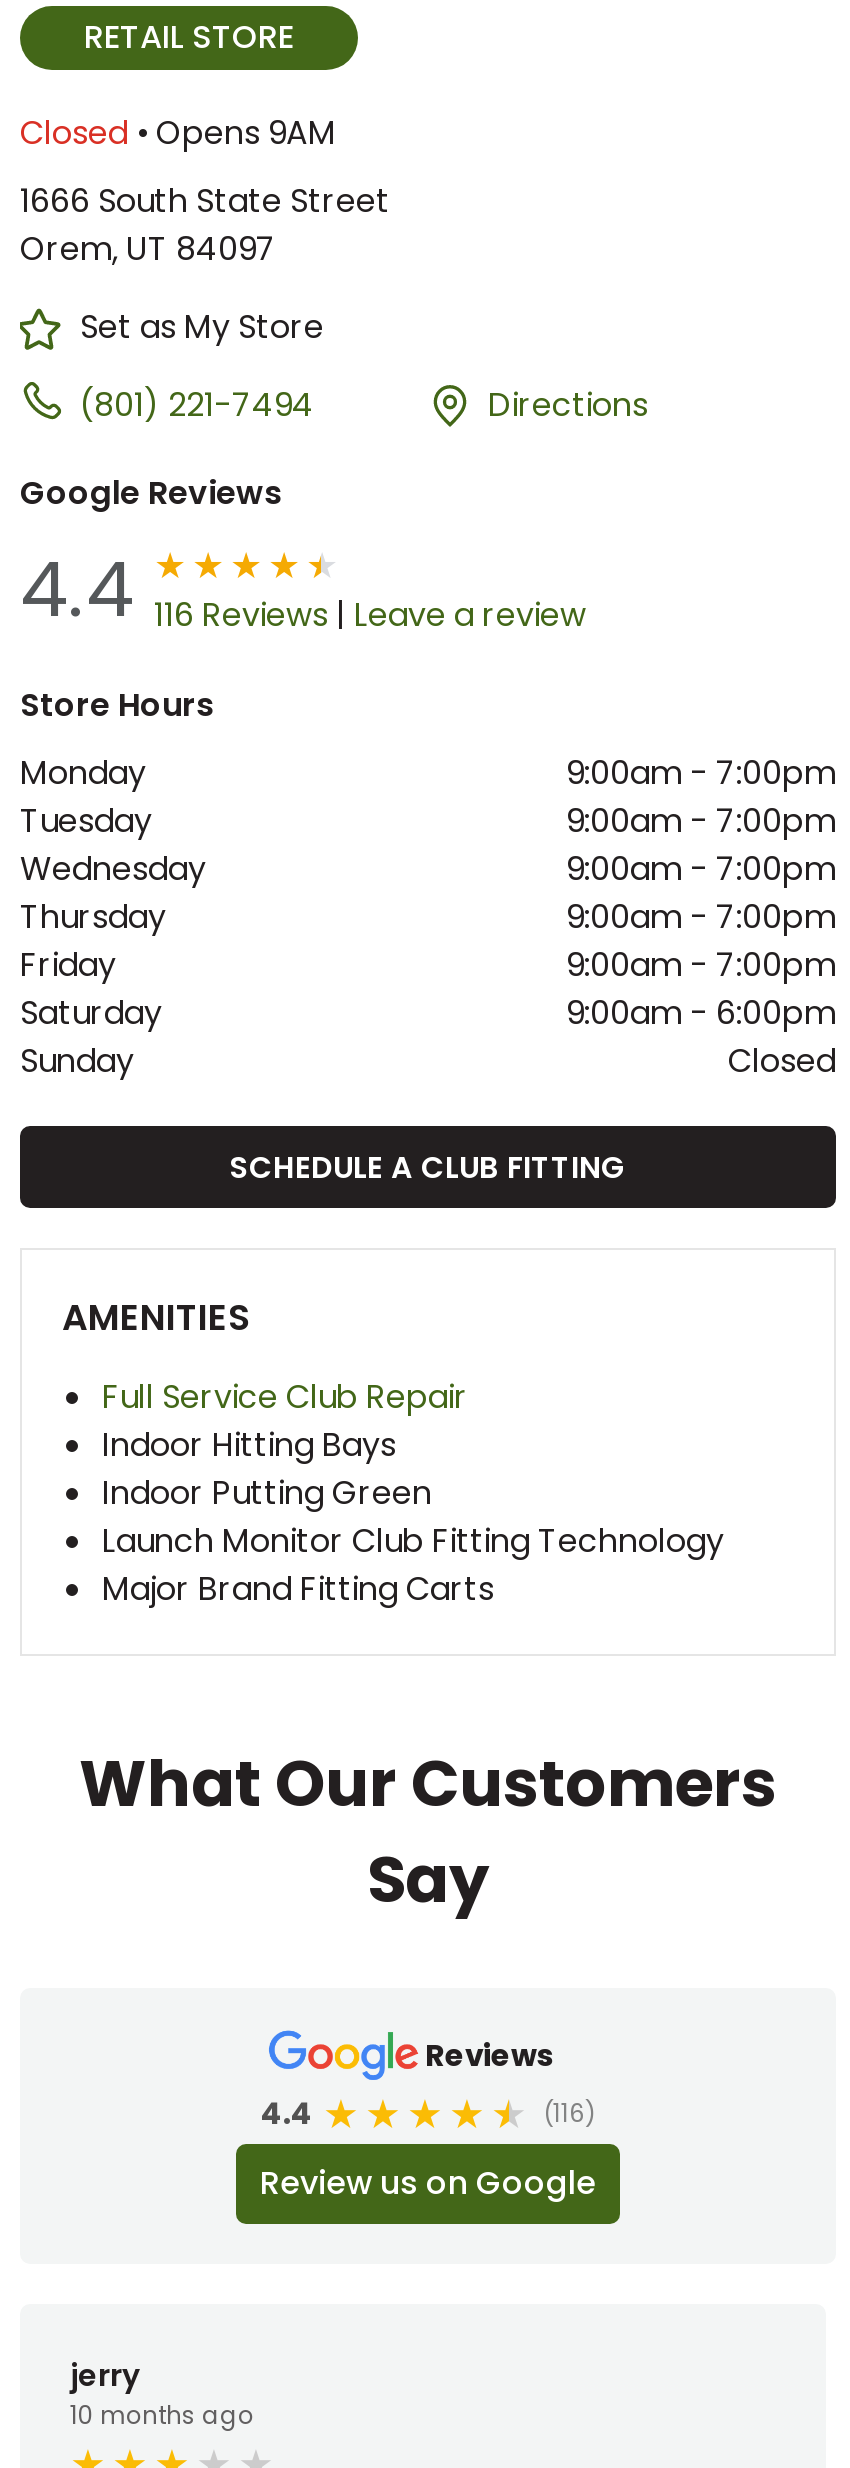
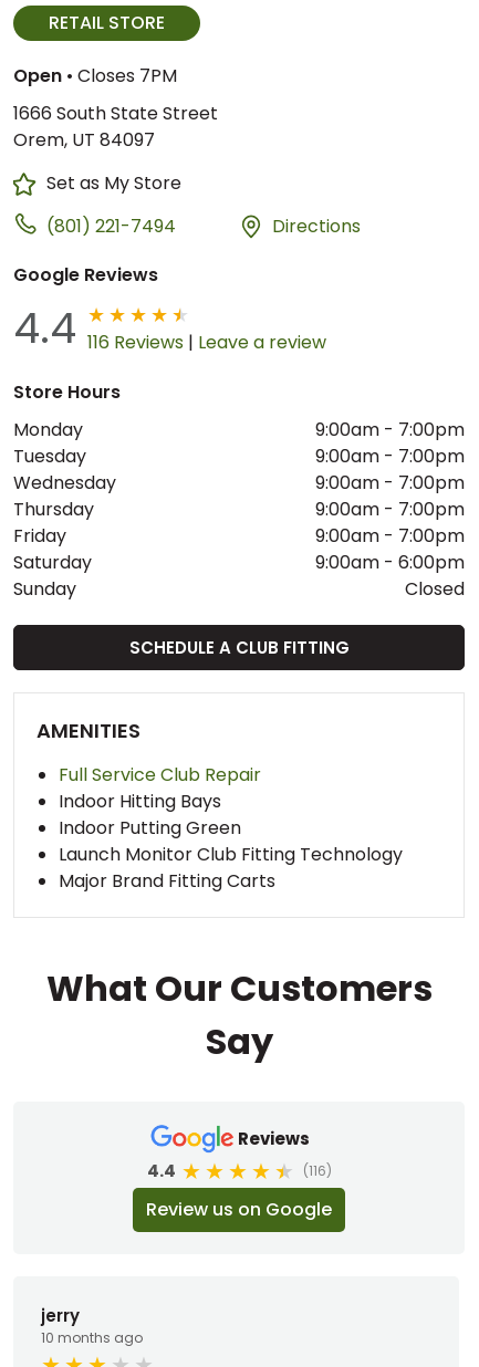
[20,110,336,156] Closed • Opens 9AM -> [13,63,177,88] Open • Closes 7PM

